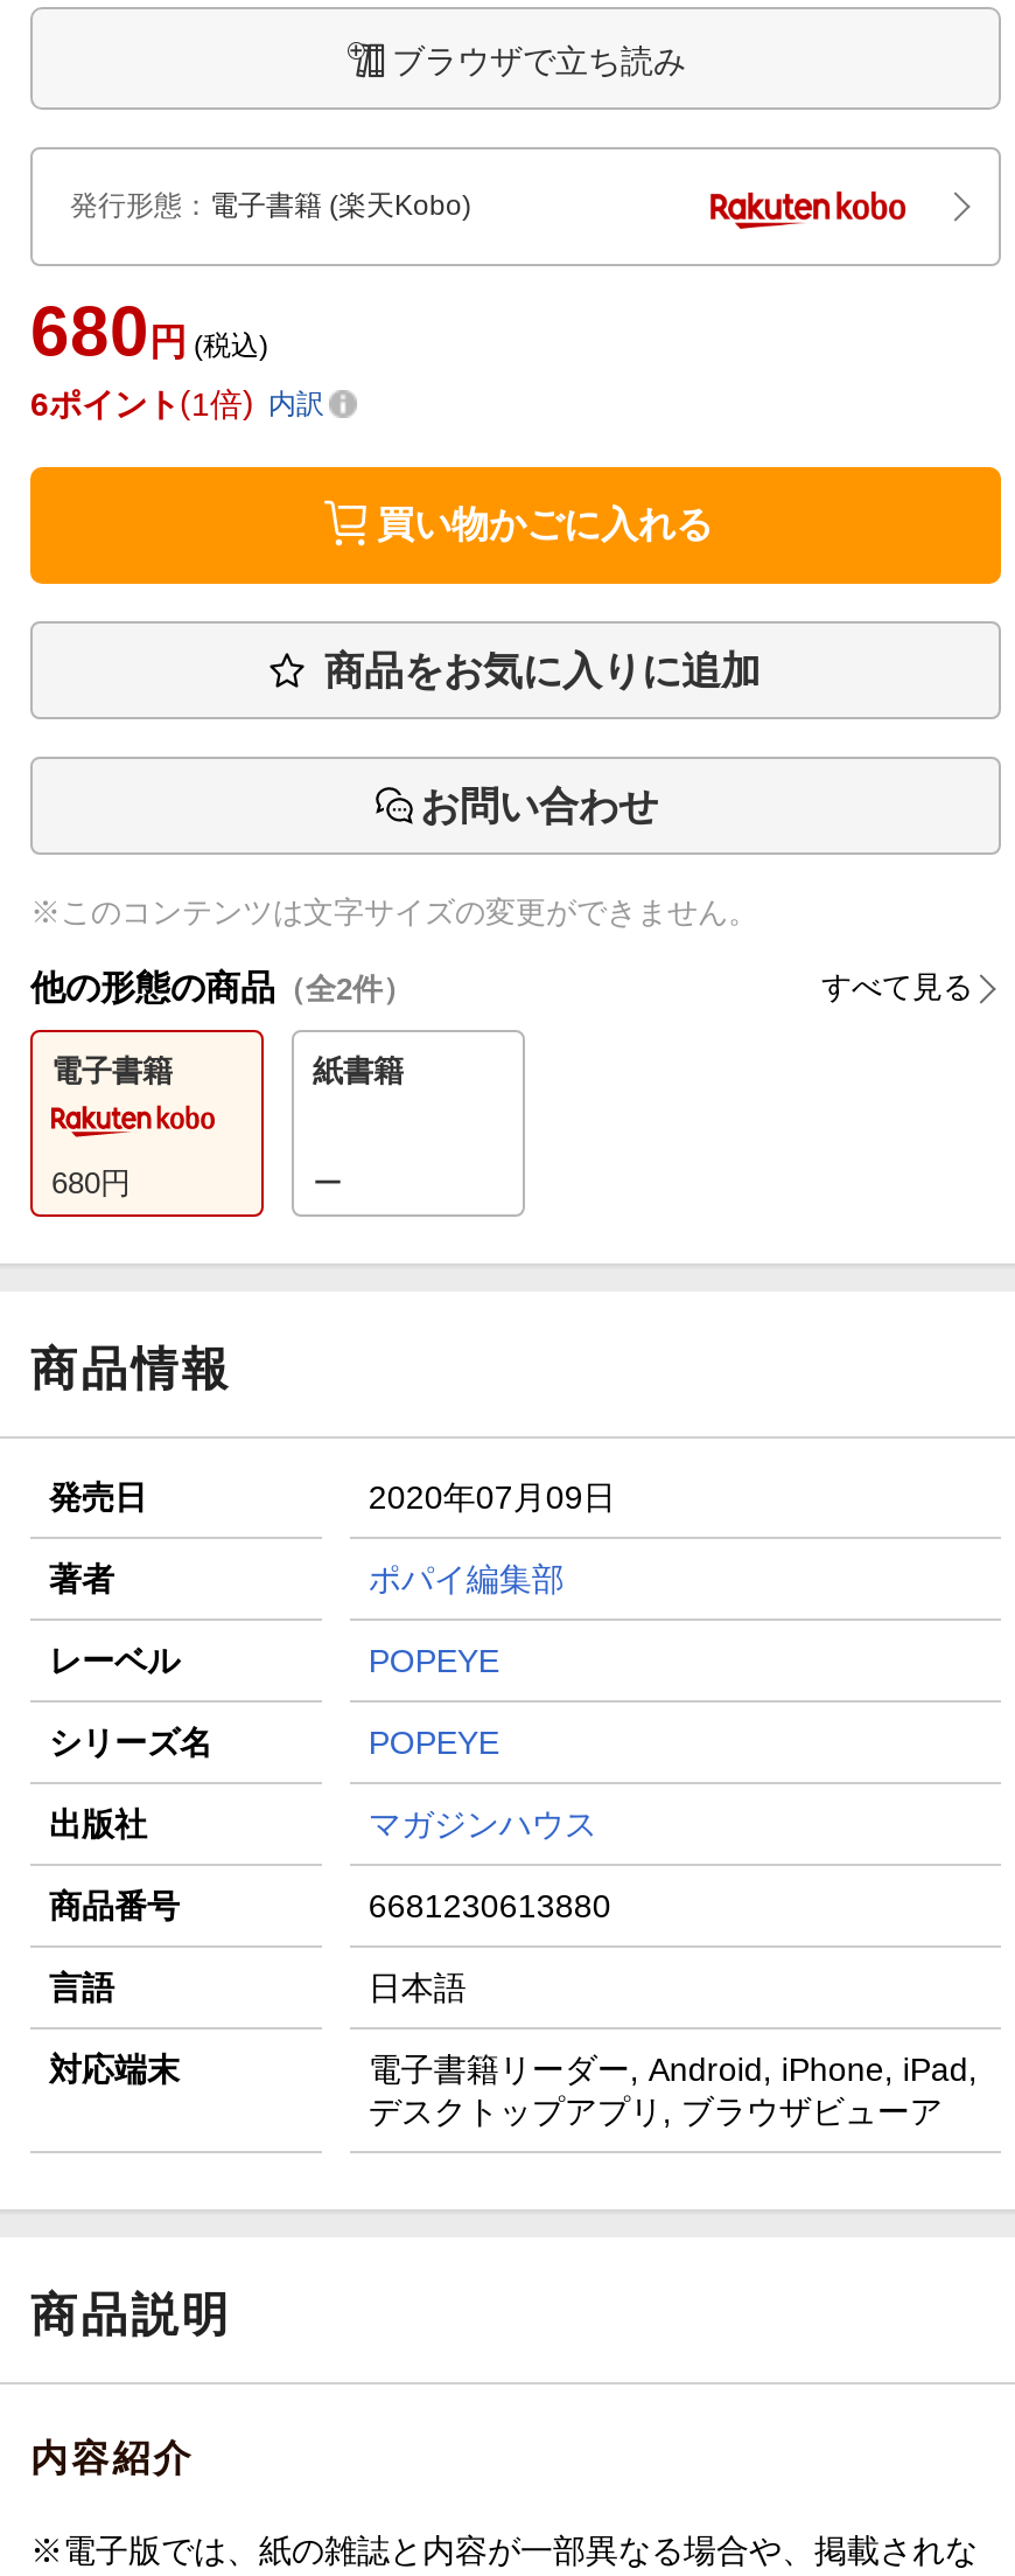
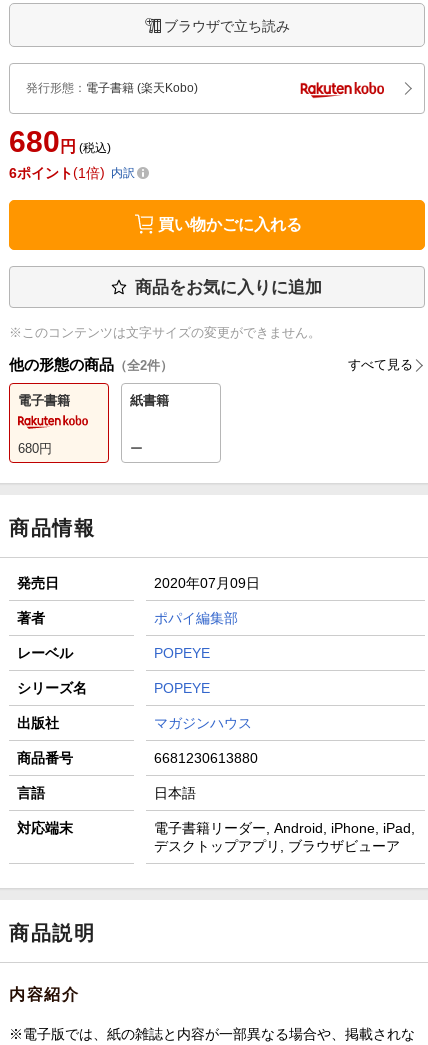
[420,784,658,829] お問い合わせ -> none

